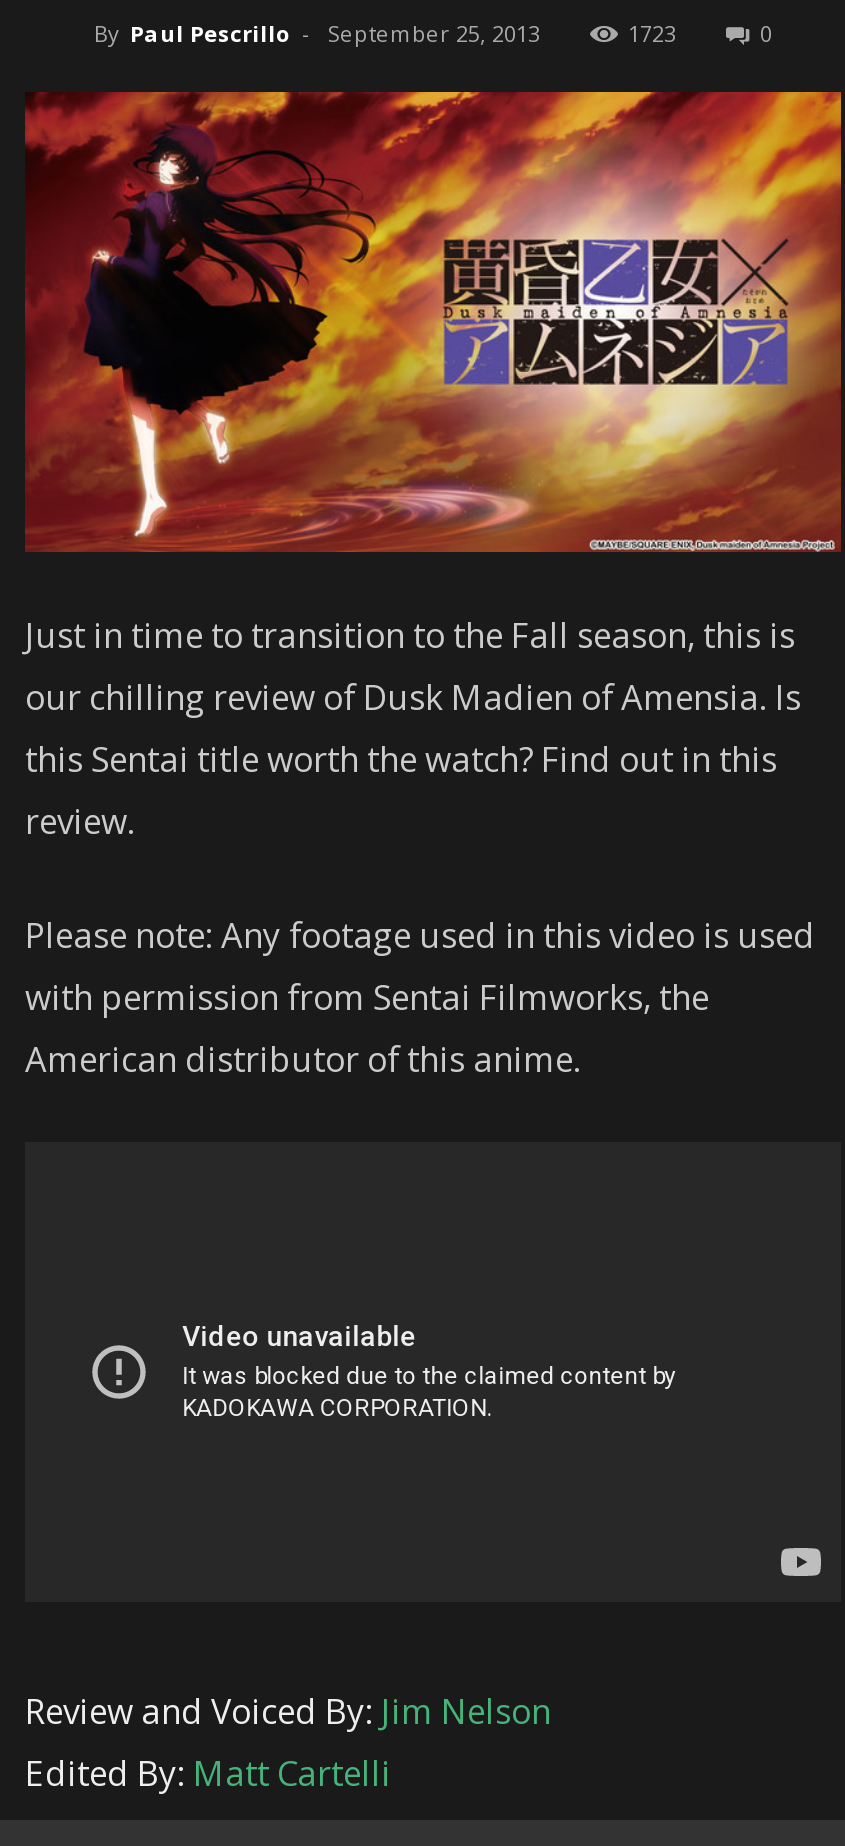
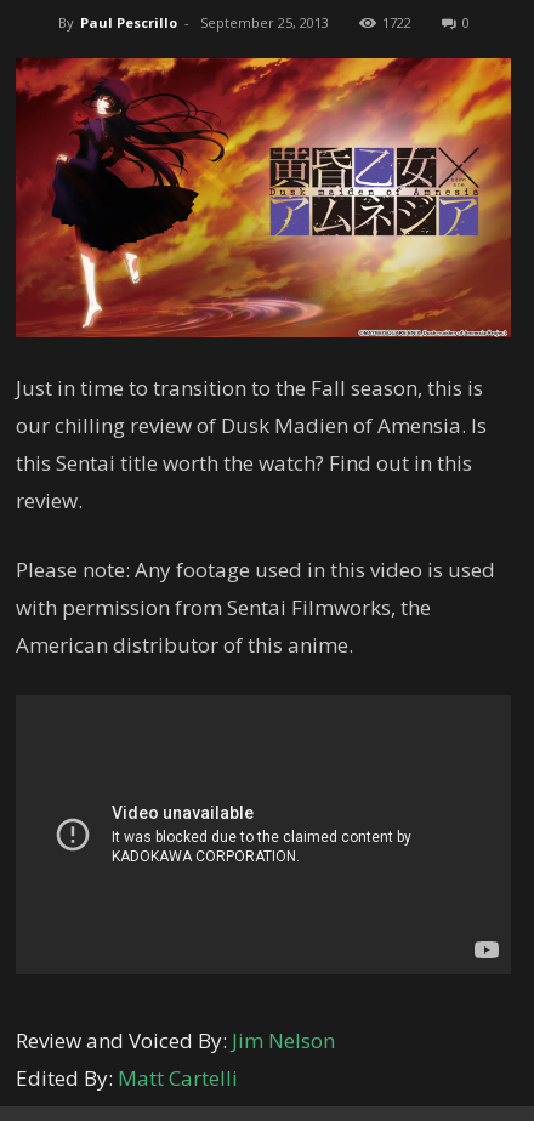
[628,18,676,48] 1723 -> [382,13,411,32] 1722

